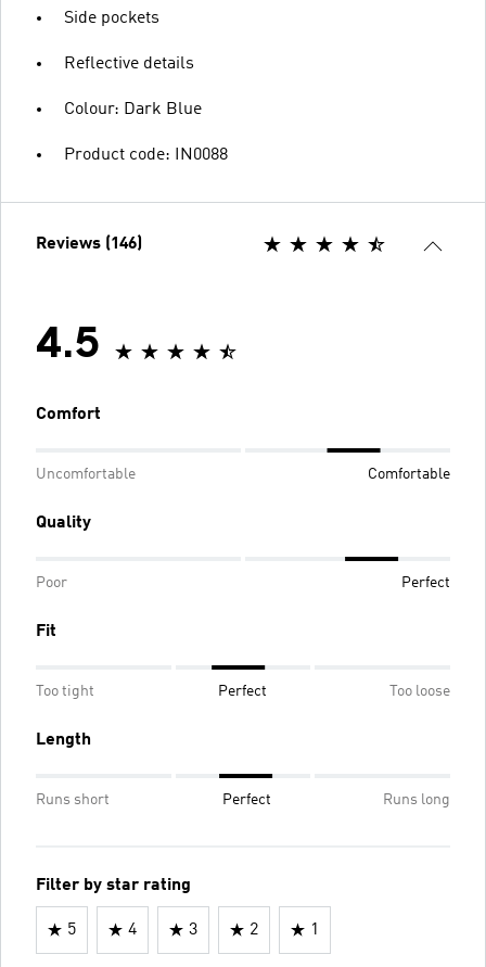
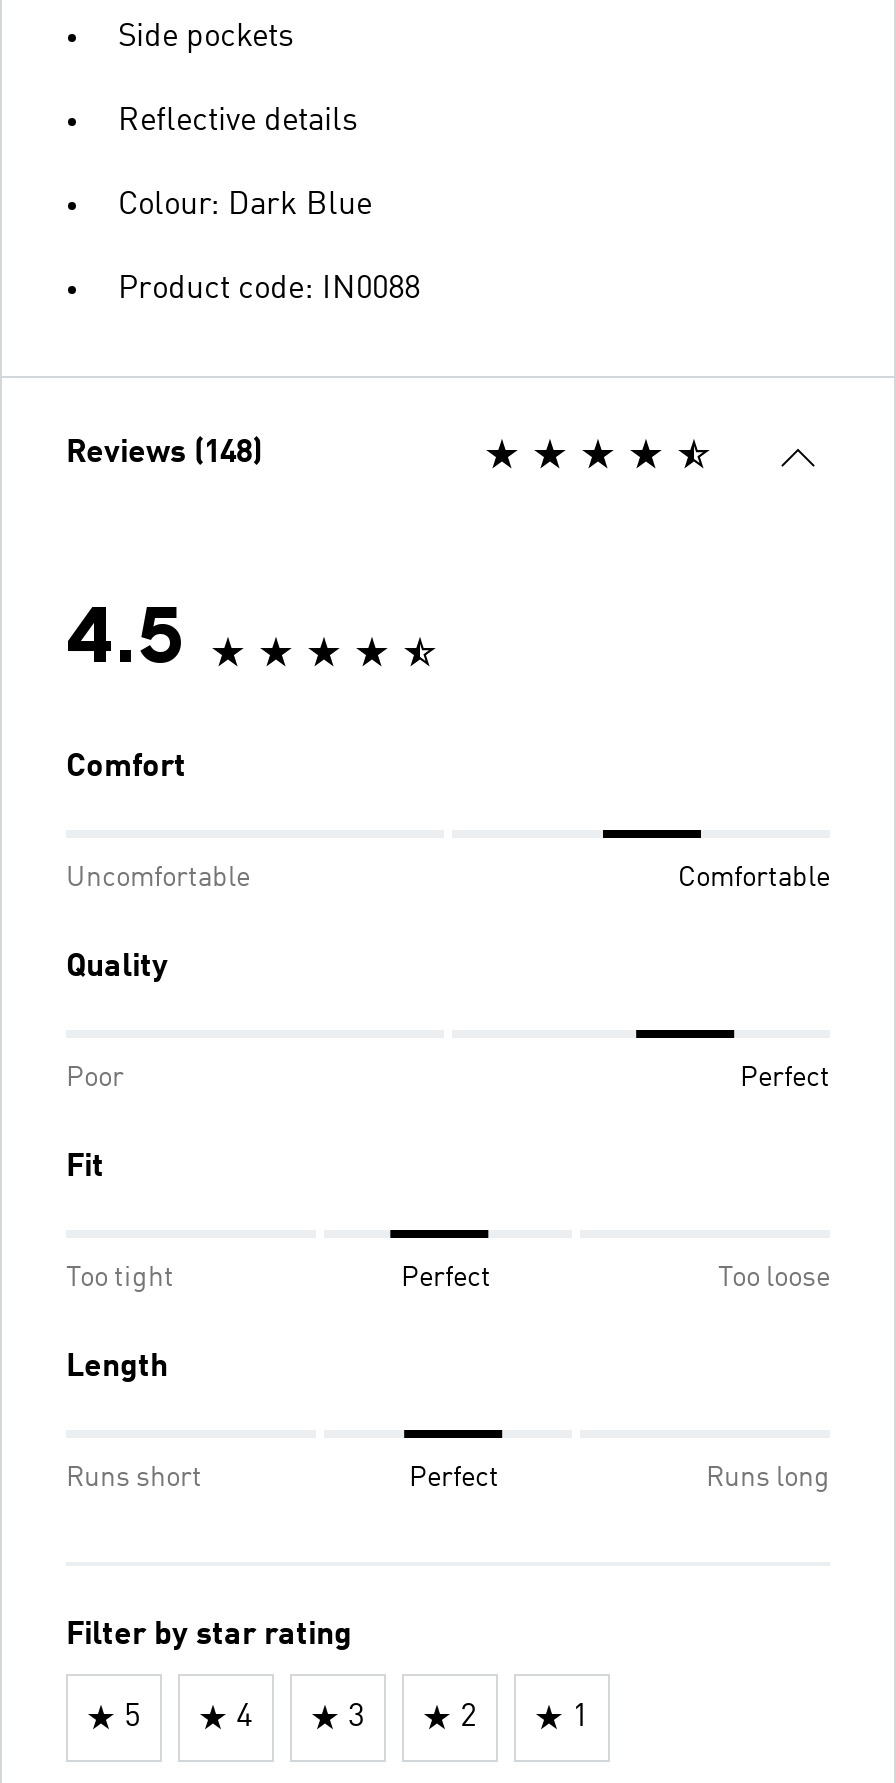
[36,236,142,253] Reviews (146) -> [66,438,262,470] Reviews (148)

